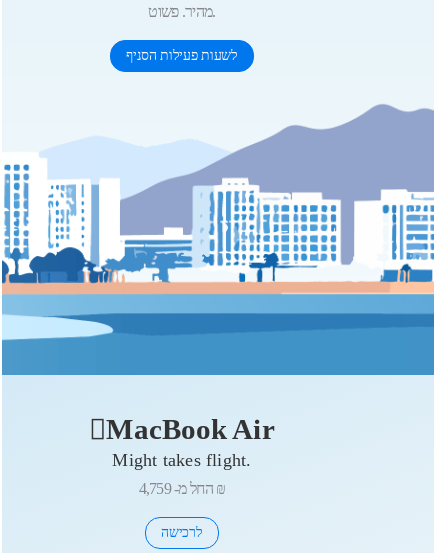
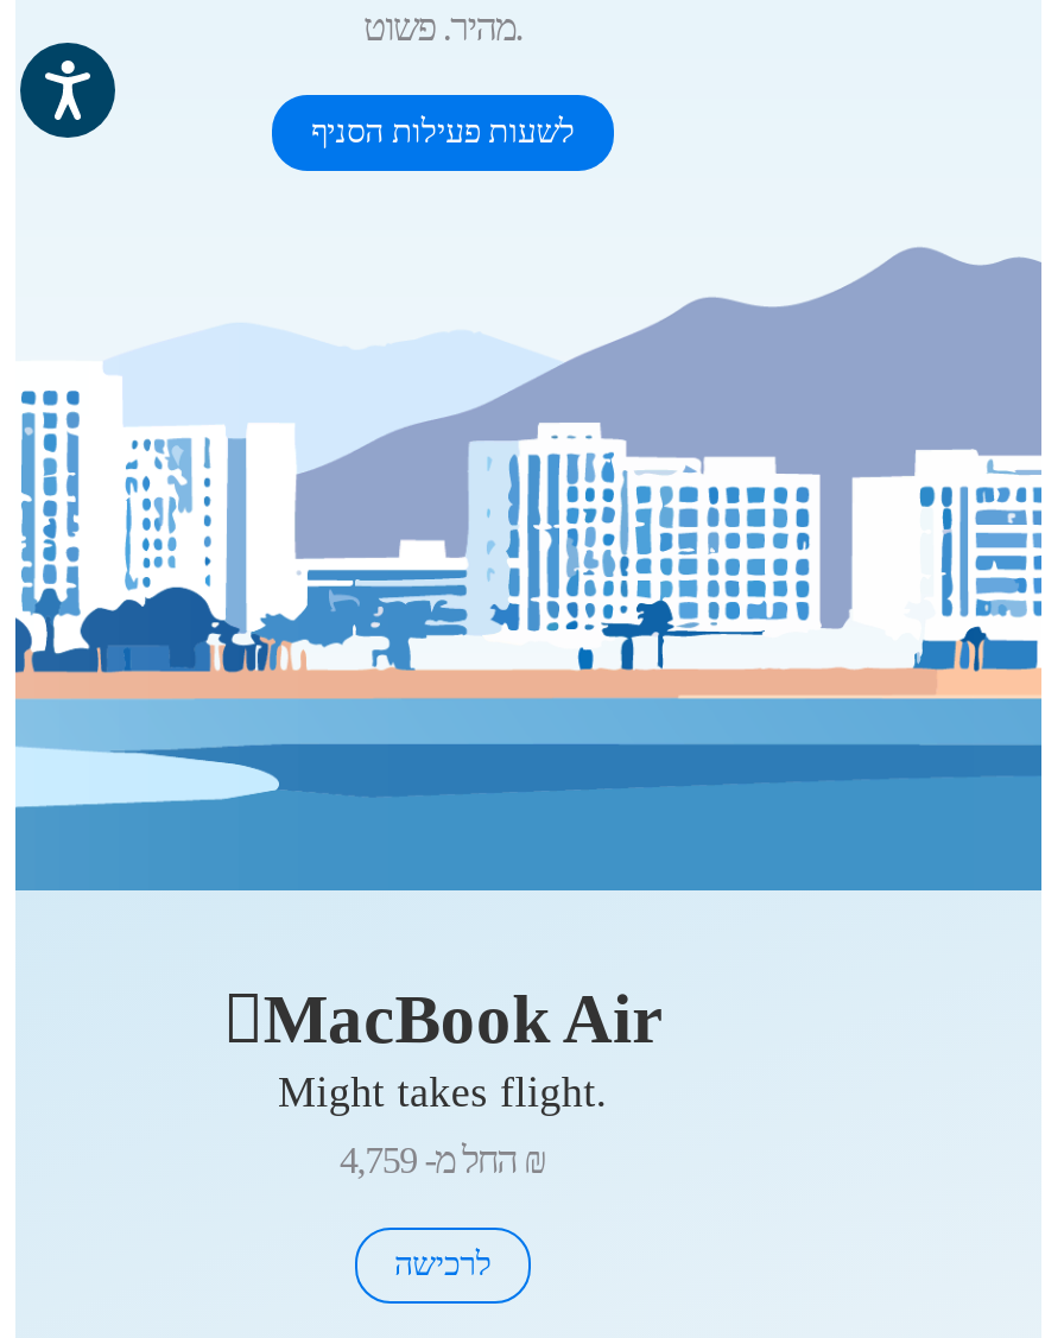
none -> [18,40,118,140] [image]

